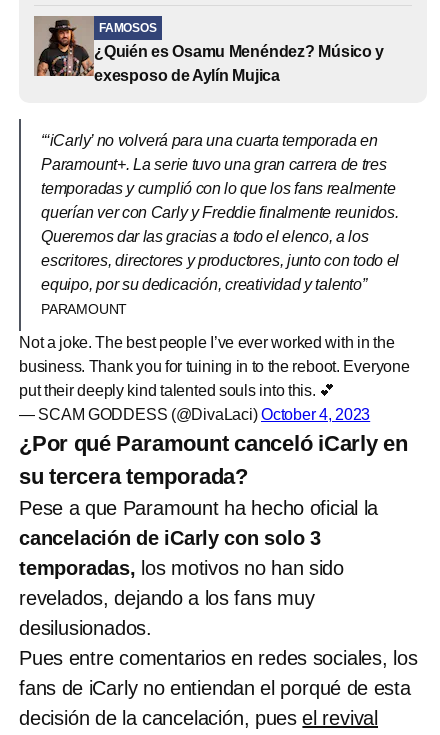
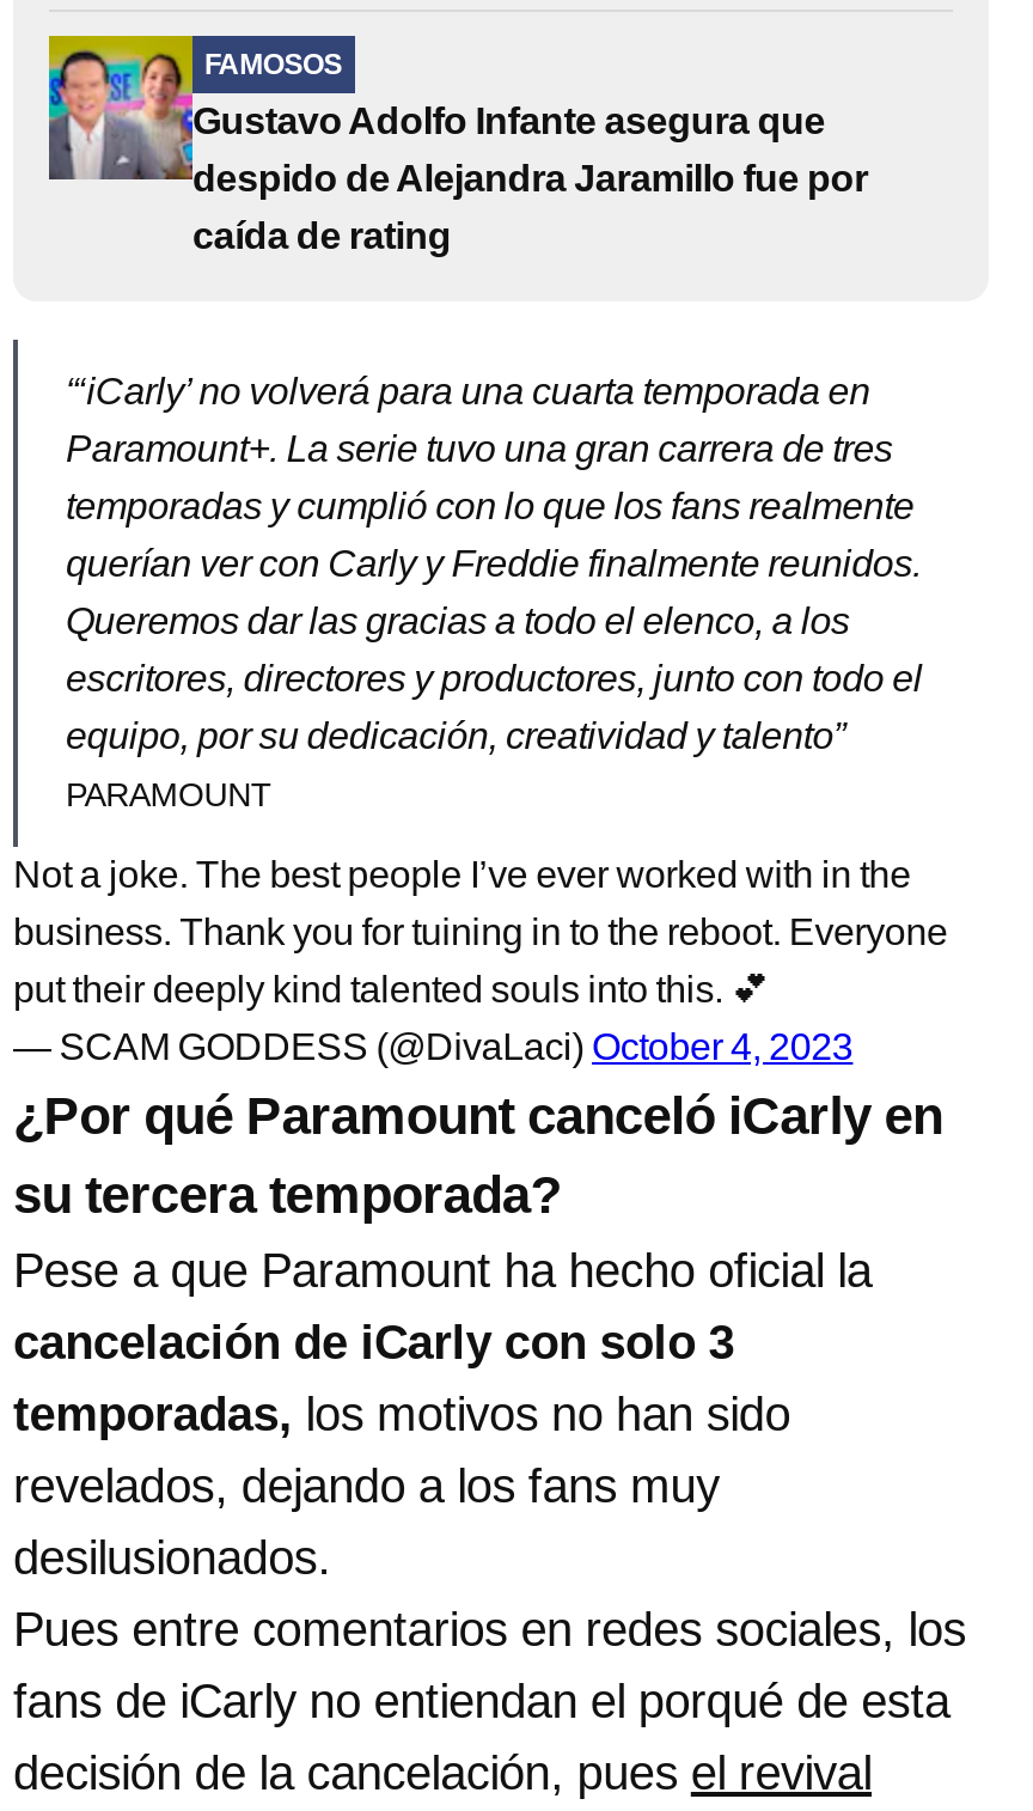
[34,15,384,84] [image] | ¿Quién es Osamu Menéndez? Músico y | exesposo de Aylín Mujica -> [47,33,868,257] [image] | Gustavo Adolfo Infante asegura que | despido de Alejandra Jaramillo fue por | caída de rating

